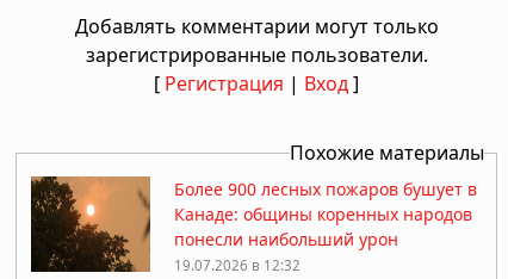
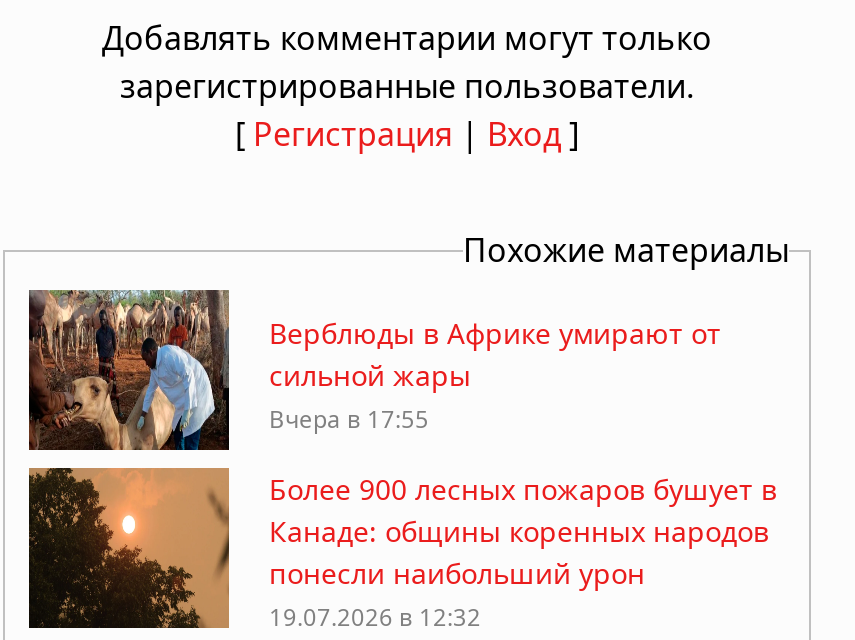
none -> [29,288,721,452] [image] | Верблюды в Африке умирают от | сильной жары | Вчера в 17:55

